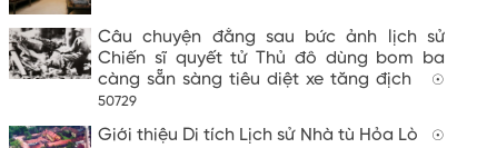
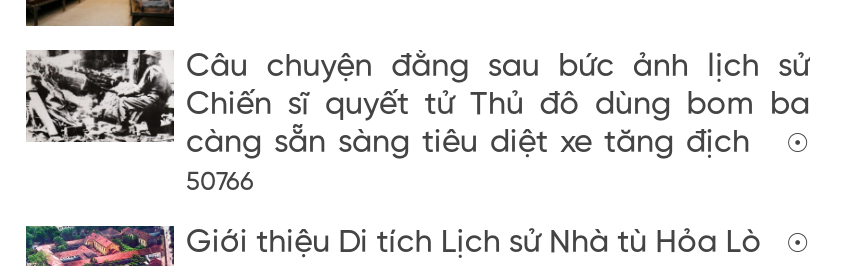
[98,94,137,109] 50729 -> [186,170,254,196] 50766

